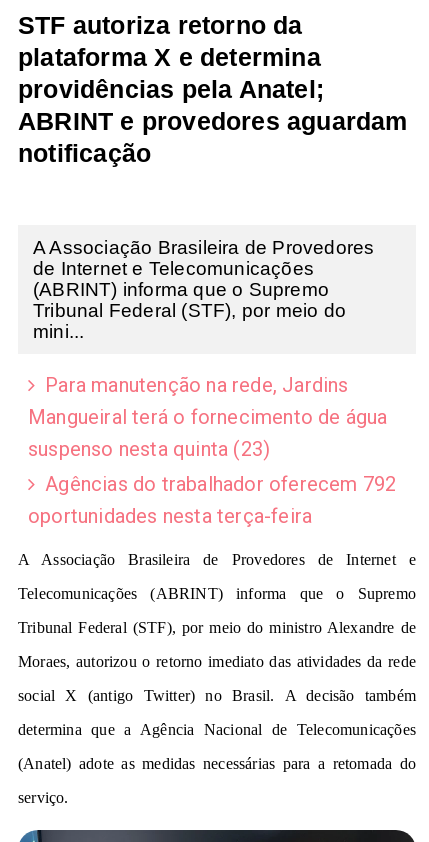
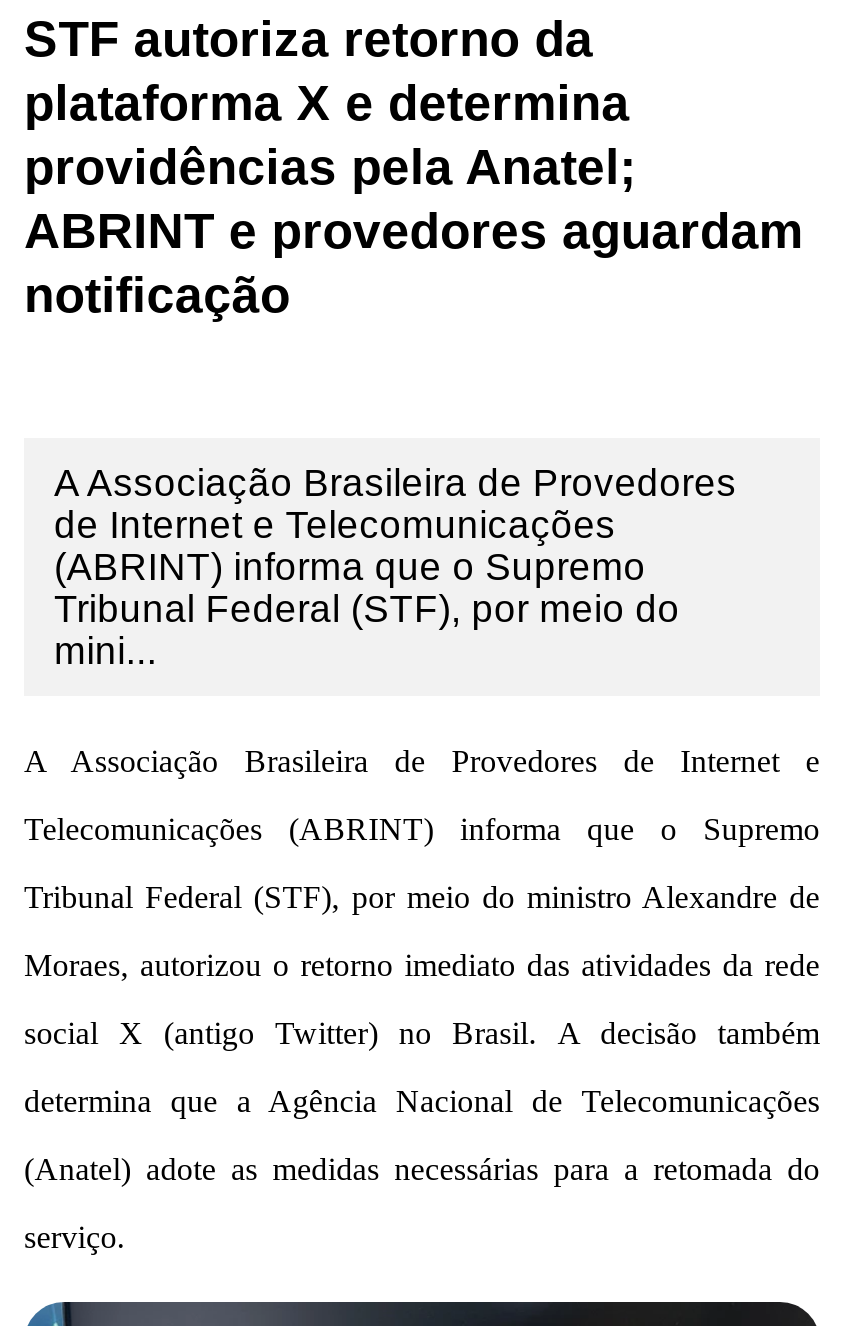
[28,373,396,528] Para manutenção na rede, Jardins | Mangueiral terá o fornecimento de água | suspenso nesta quinta (23) | Agências do trabalhador oferecem 792 | oportunidades nesta terça-feira -> none

